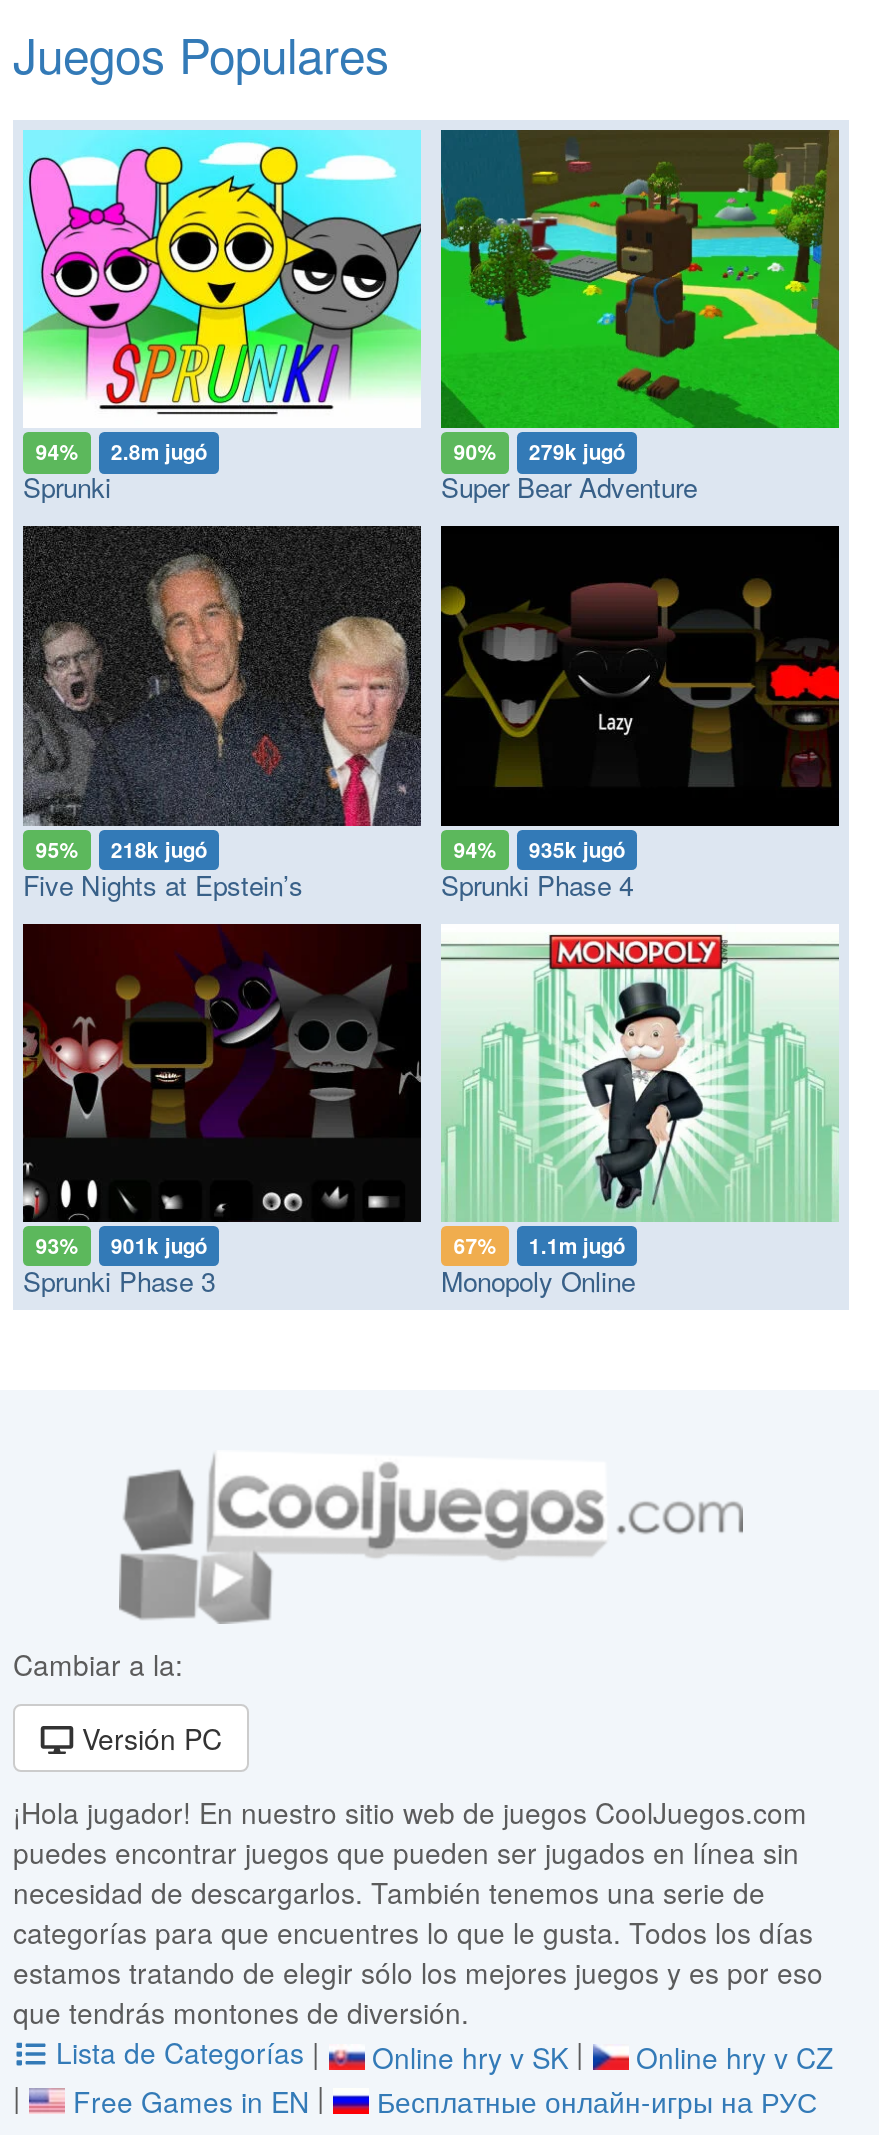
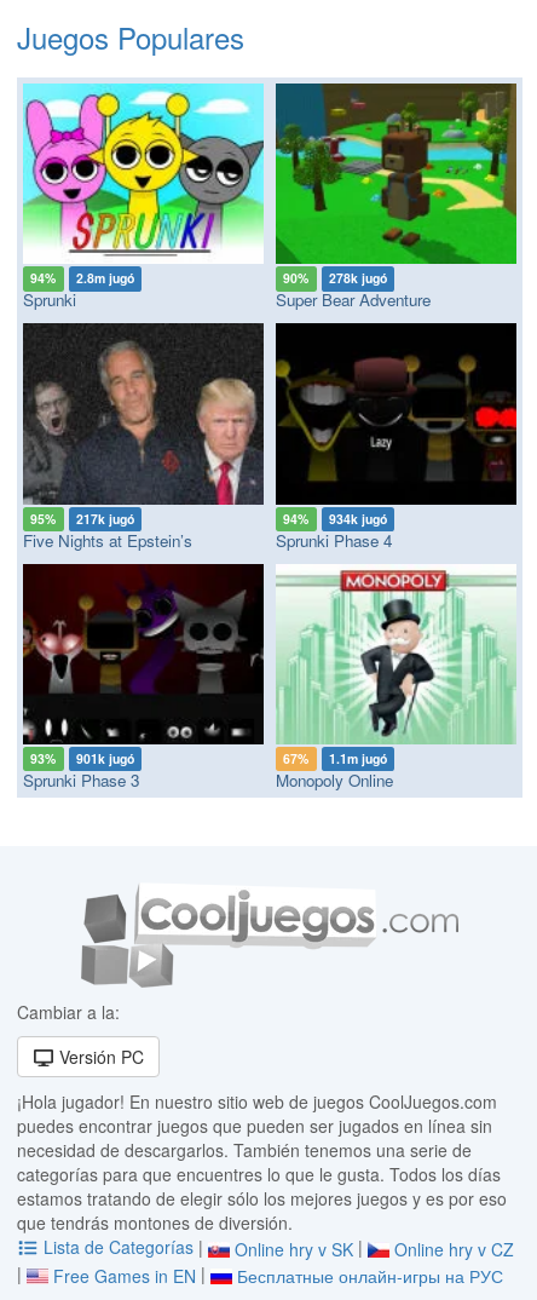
[454,437,625,467] 90% 279k jugó -> [283,269,387,287] 90% 278k jugó
[36,833,207,863] 95% 218k jugó -> [31,509,134,527] 95% 217k jugó
[454,833,625,863] 94% 935k jugó -> [283,509,387,527] 94% 934k jugó

